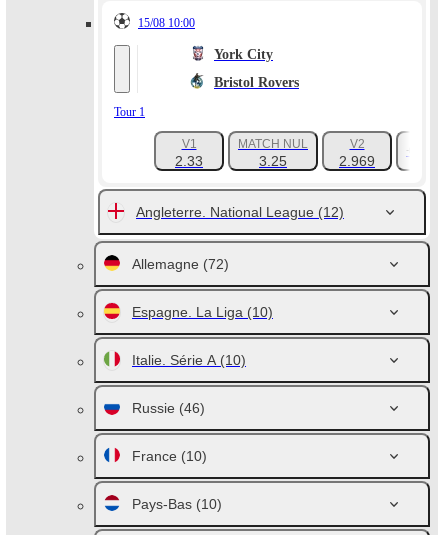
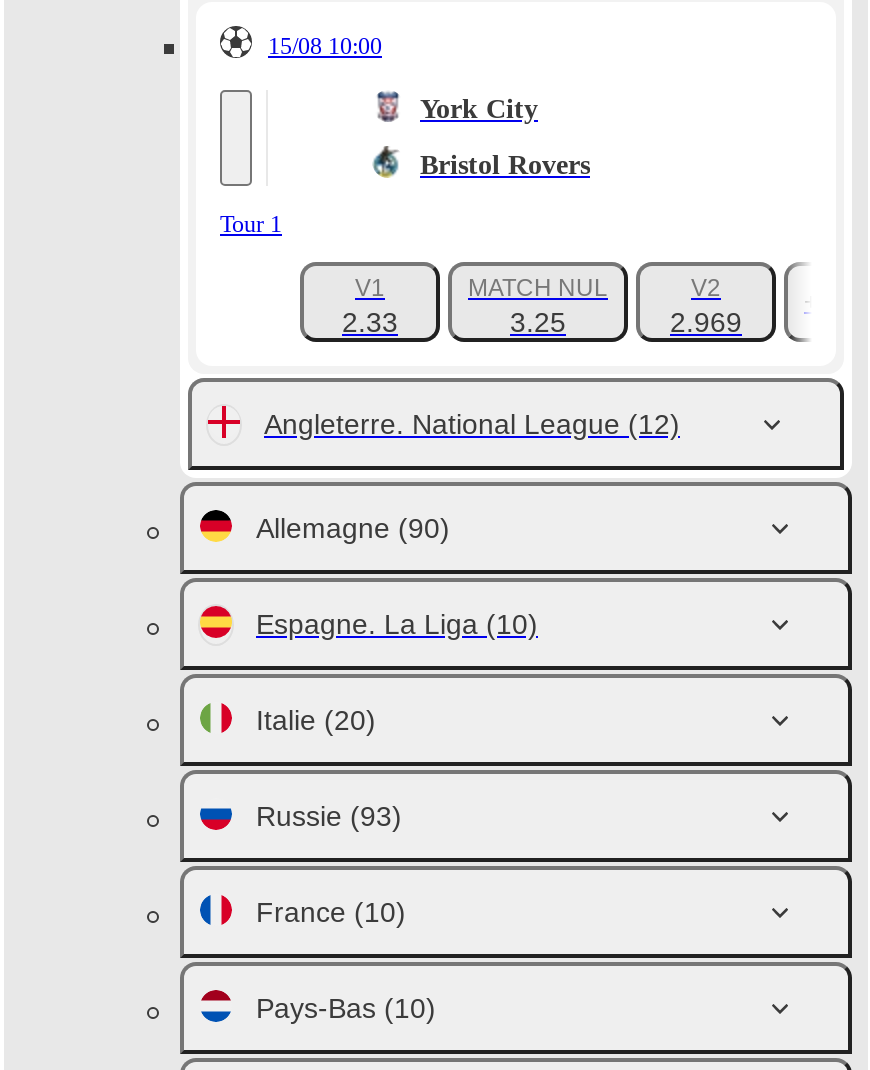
[132,256,229,272] Allemagne (72) -> [256,512,450,544] Allemagne (90)
[132,352,246,368] Italie. Série A (10) -> [256,704,376,736] Italie (20)
[132,400,205,416] Russie (46) -> [256,800,402,832] Russie (93)

